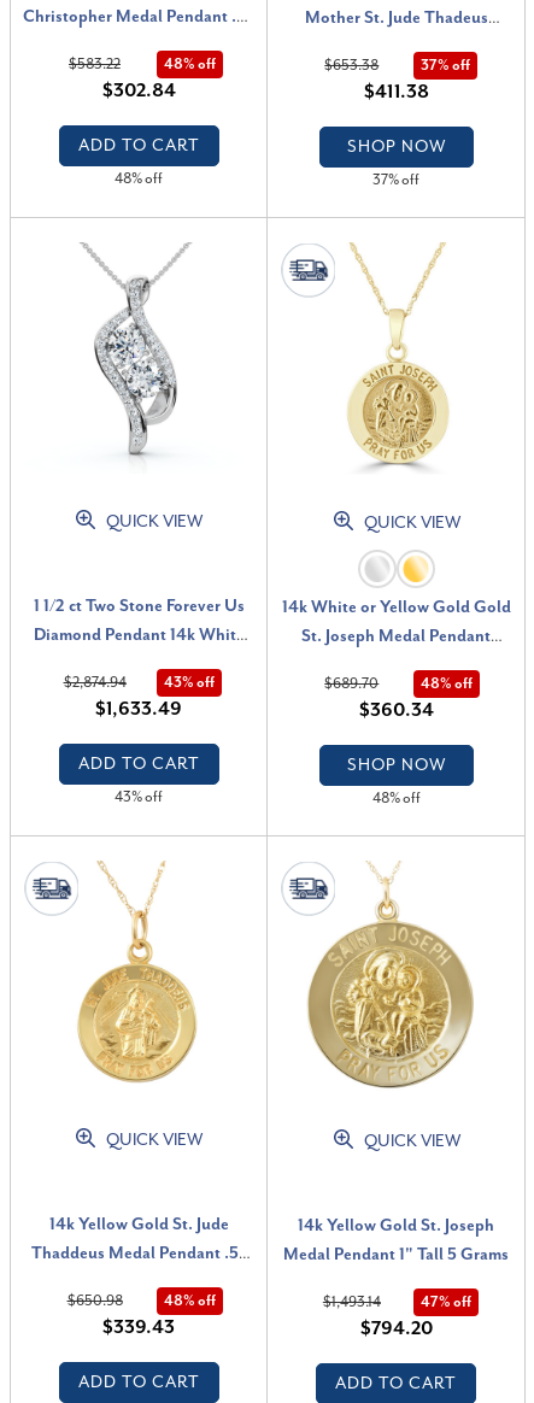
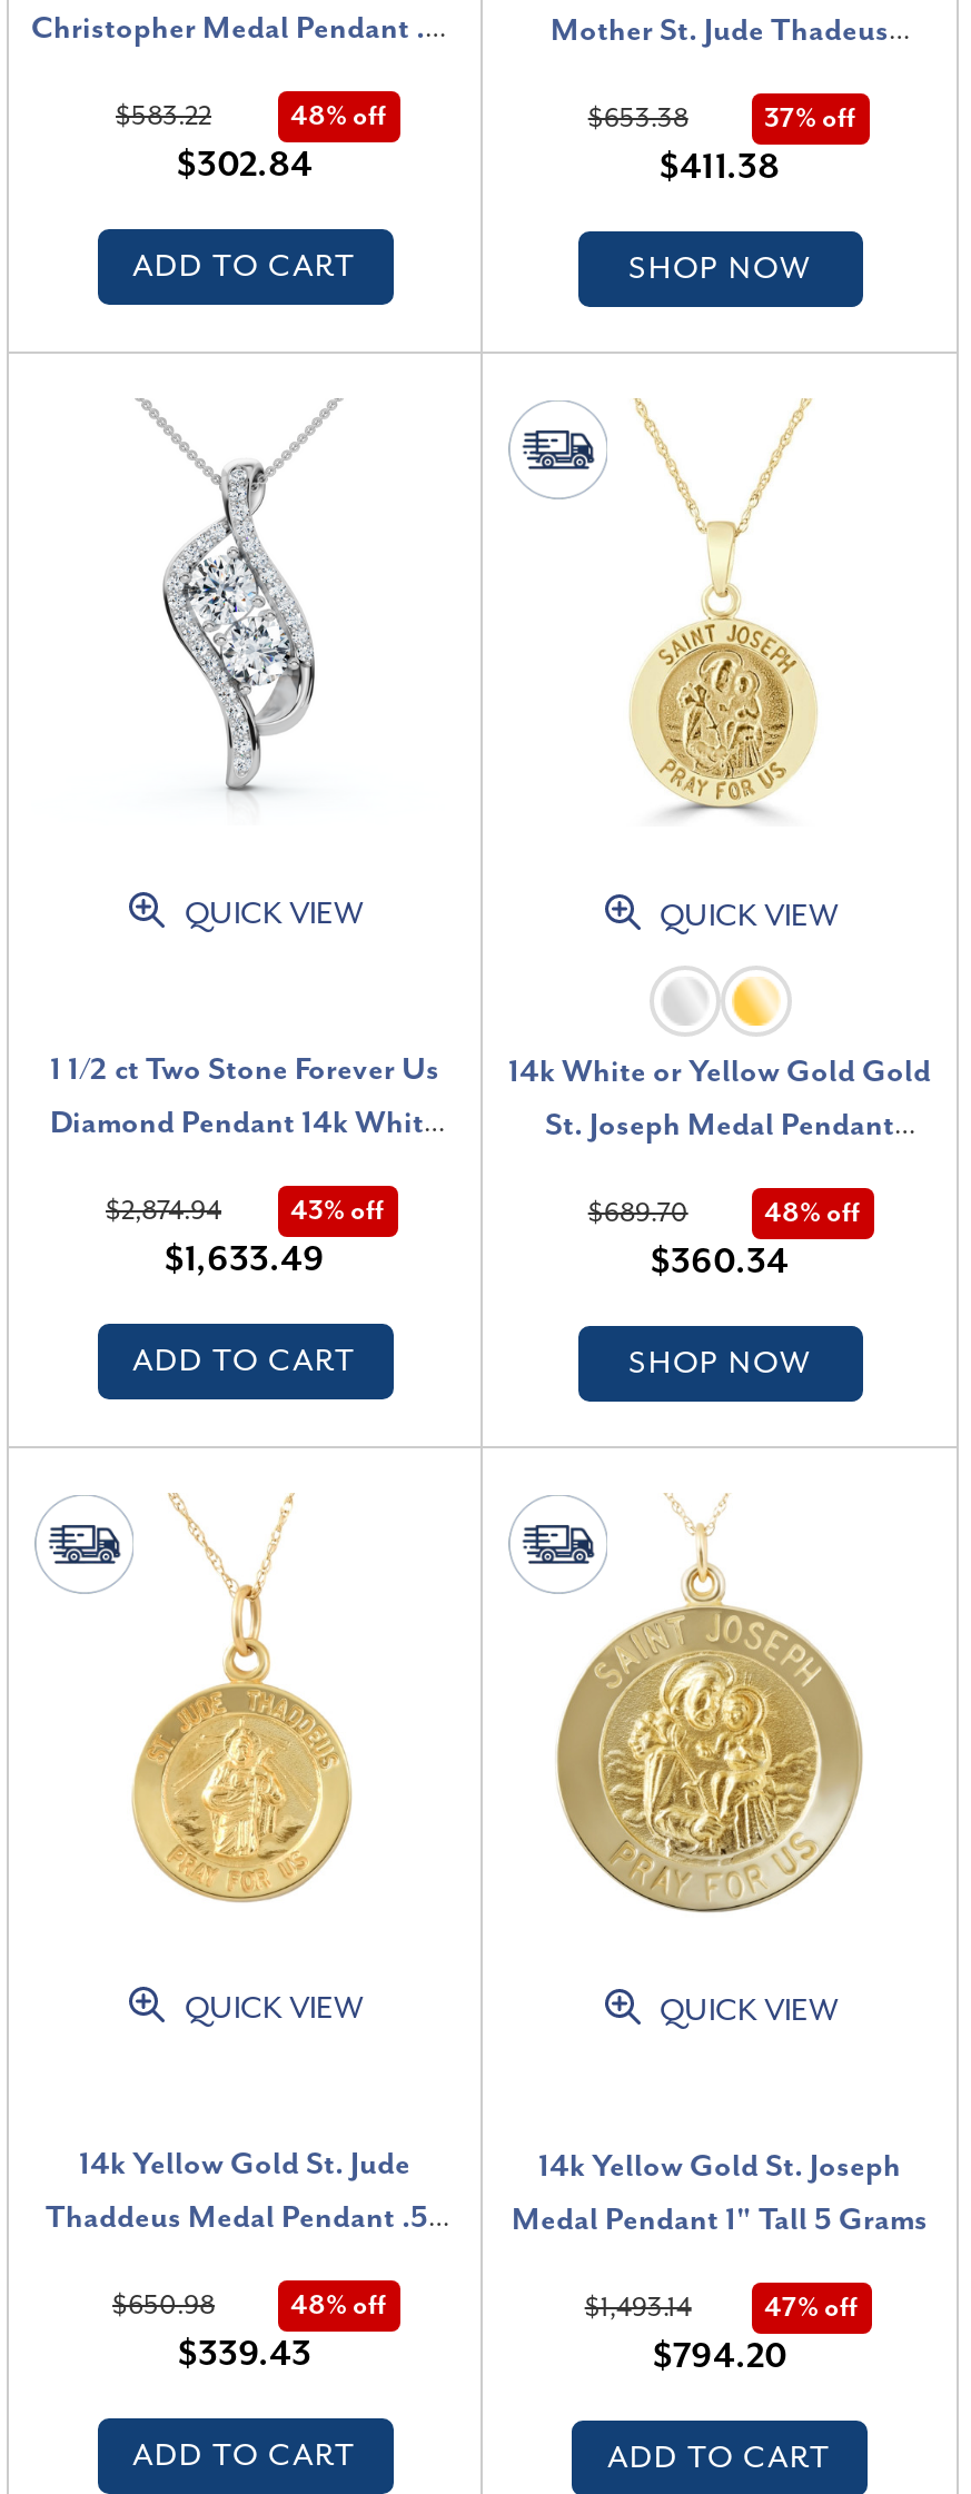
[115,170,163,188] 48% off -> none
[372,171,419,189] 37% off -> none
[115,788,163,806] 43% off -> none
[372,789,420,807] 48% off -> none

